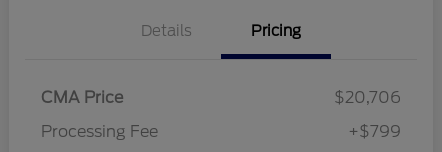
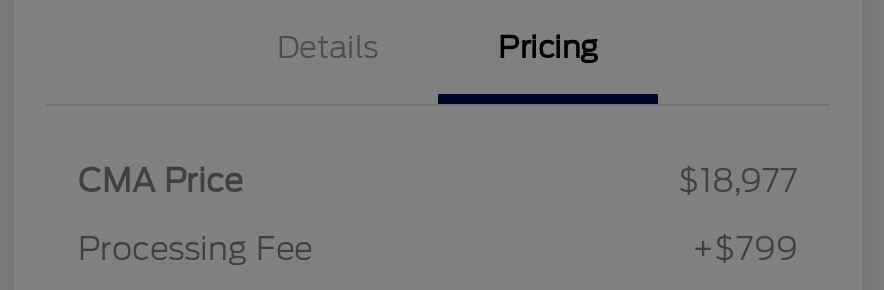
[334,88,401,107] $20,706 -> [678,162,798,200] $18,977

